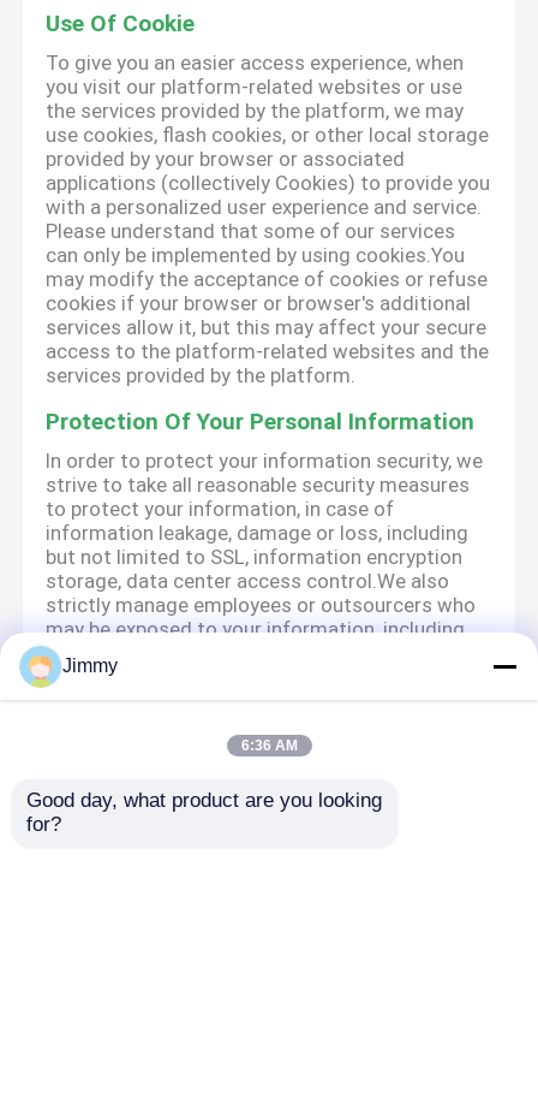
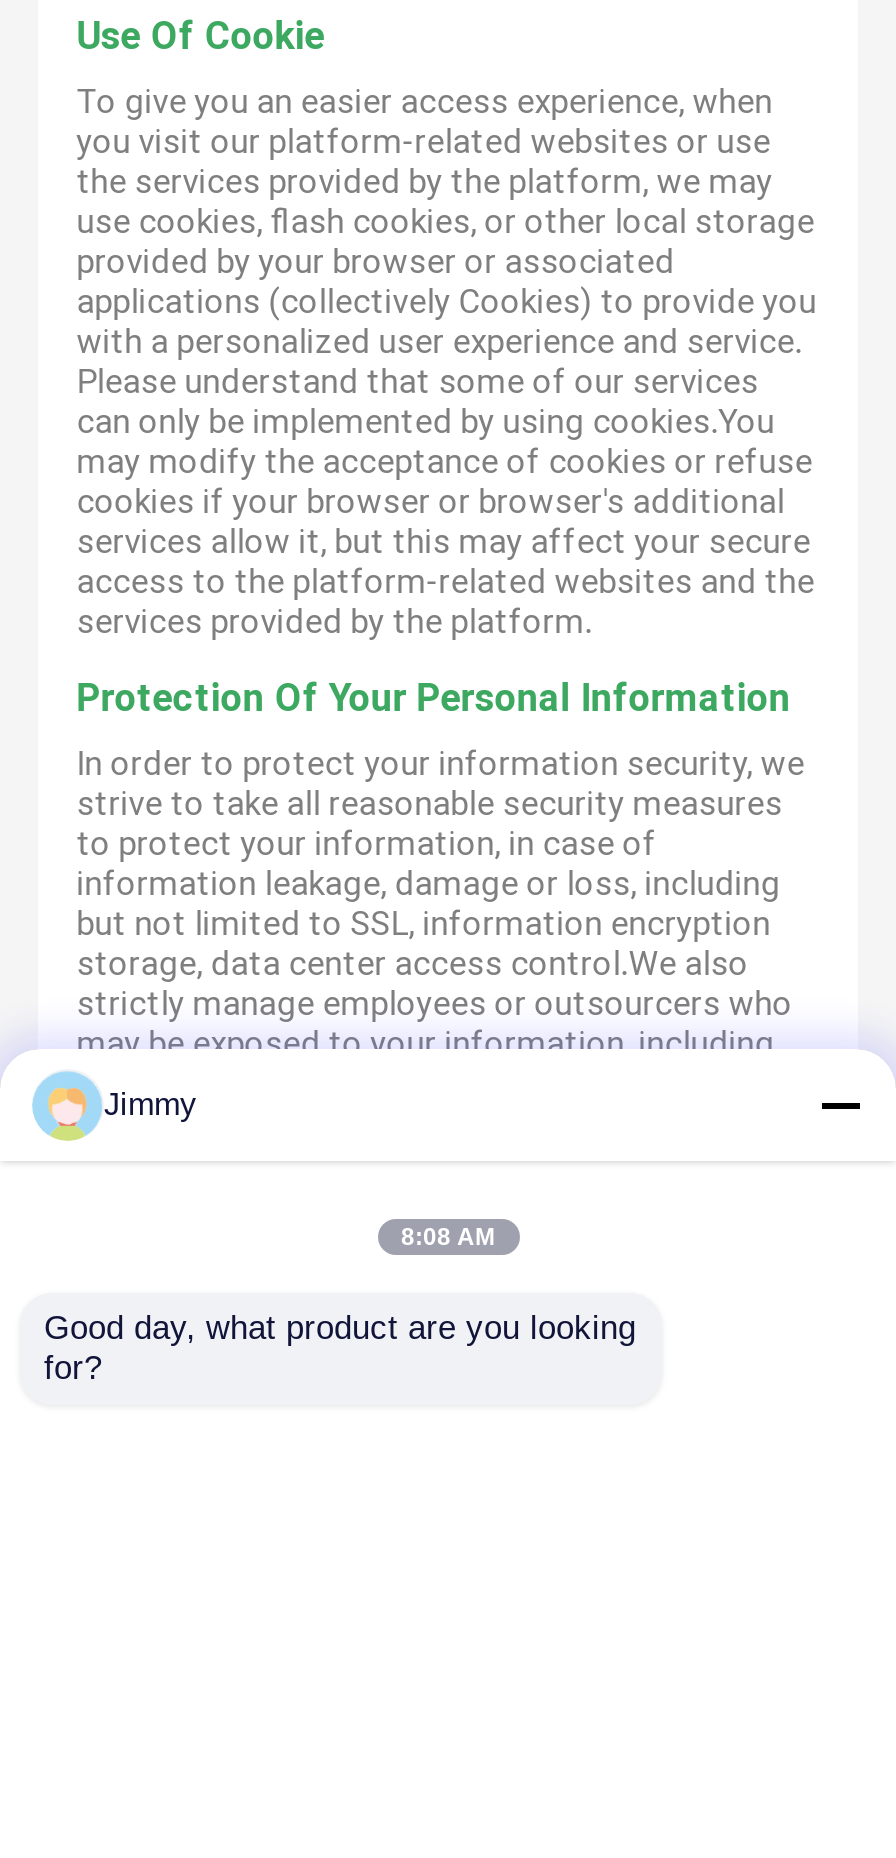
[241,737,297,754] 6:36 AM -> [401,1223,495,1251] 8:08 AM

